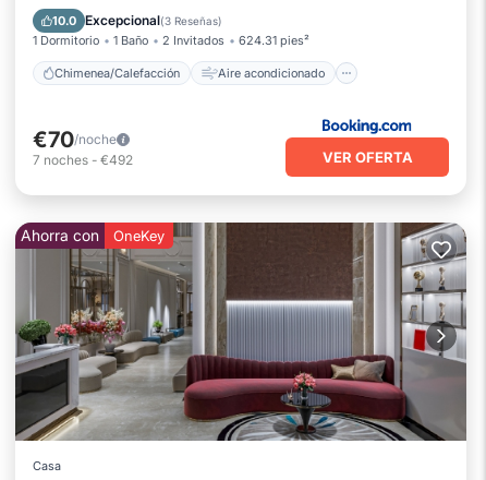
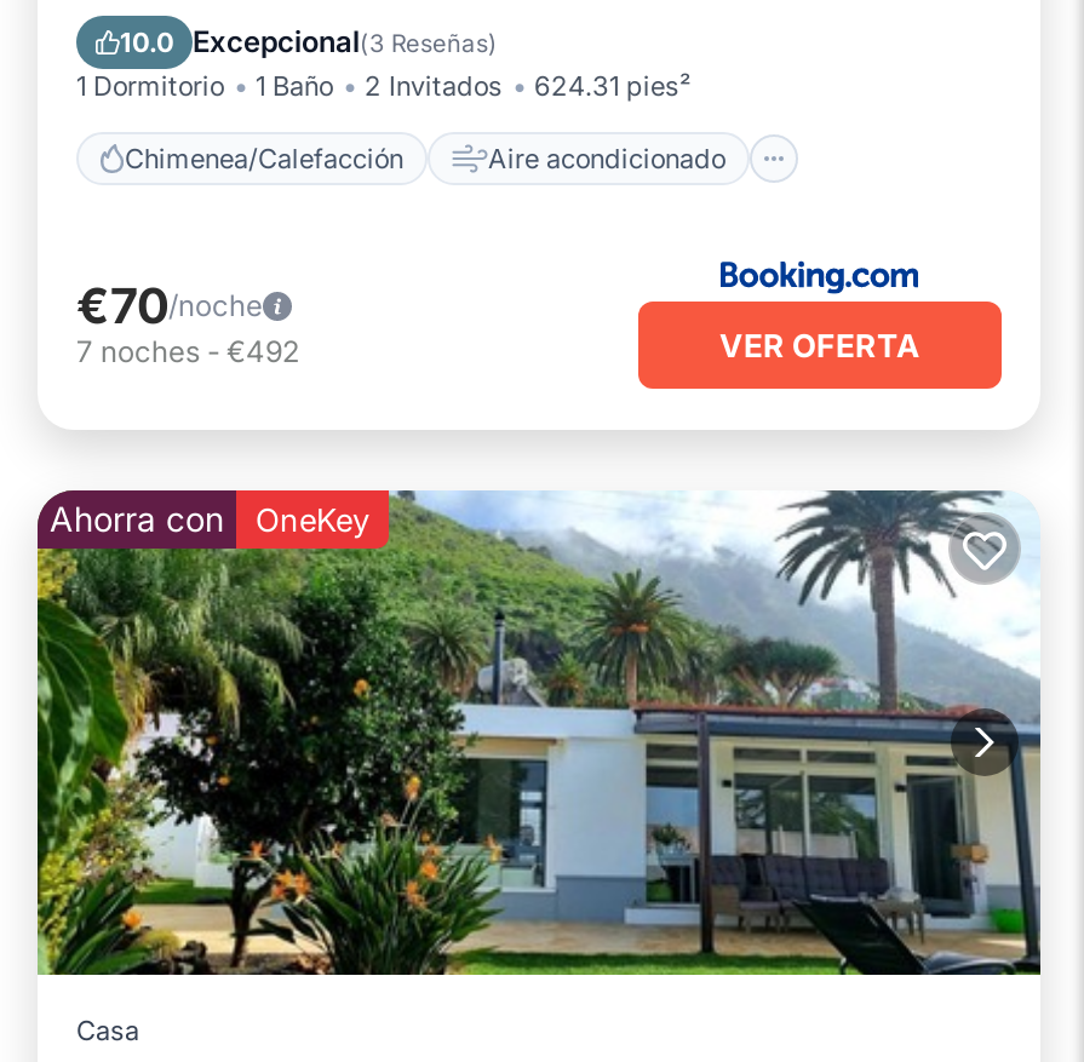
[14,221,467,442] [image] -> [35,490,1043,977] [image]

